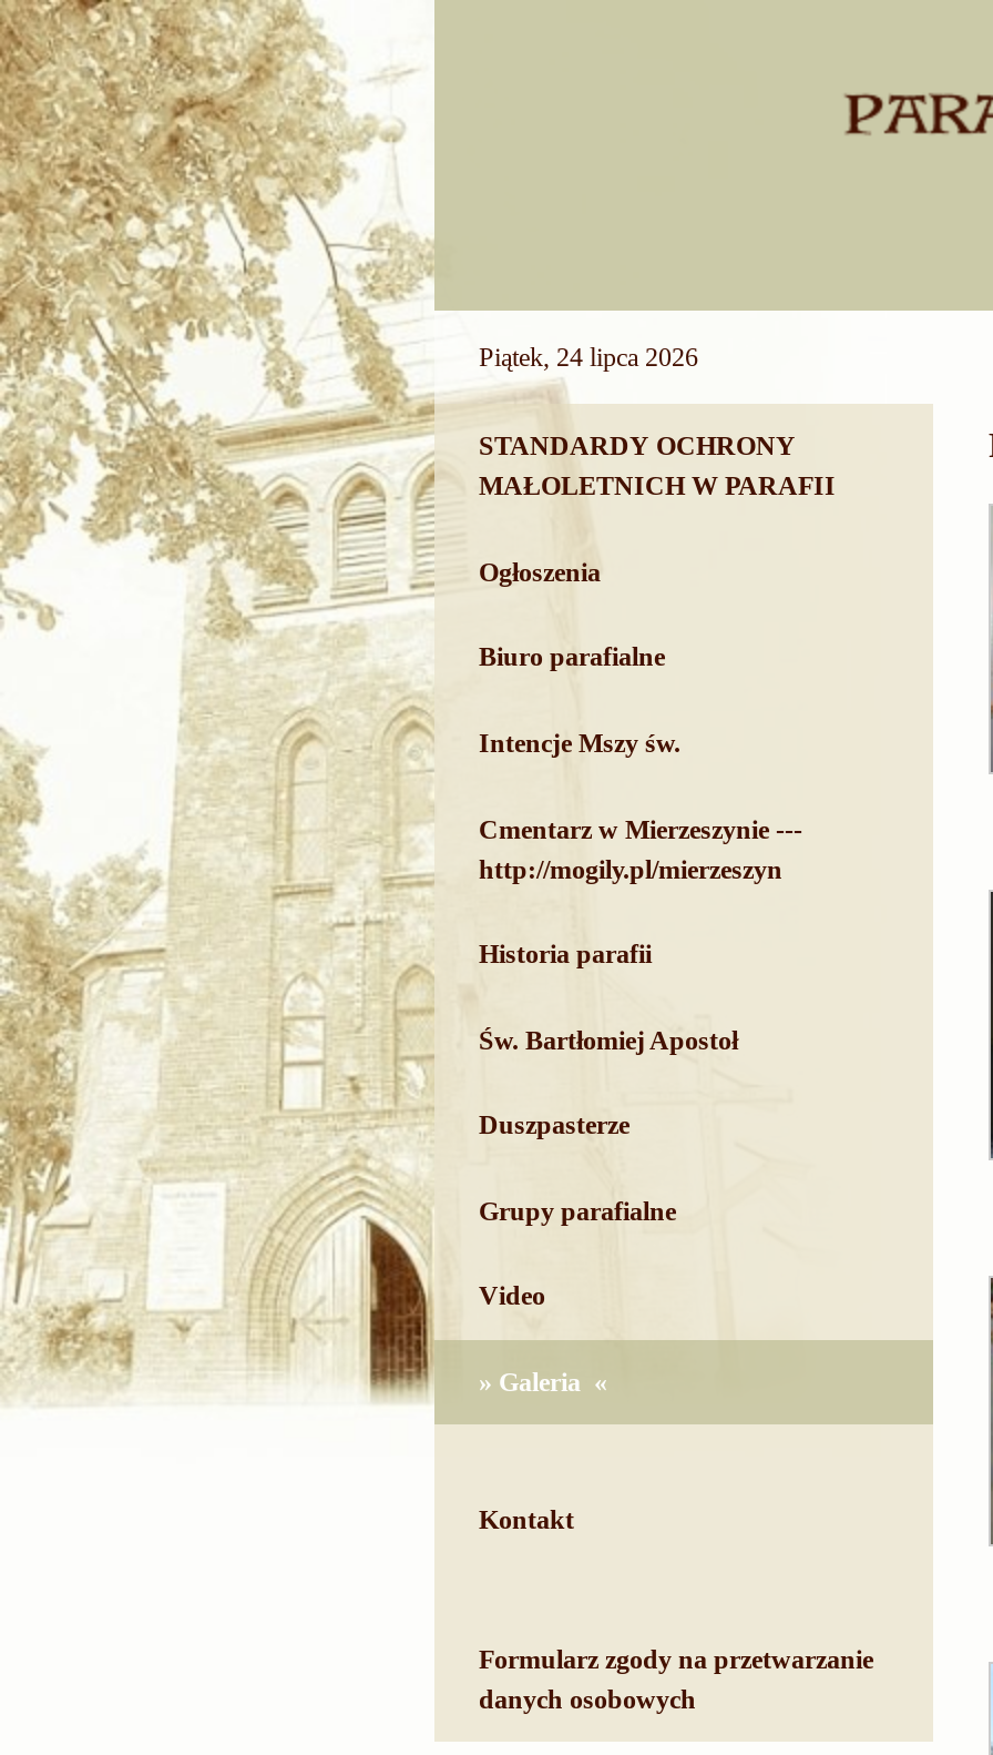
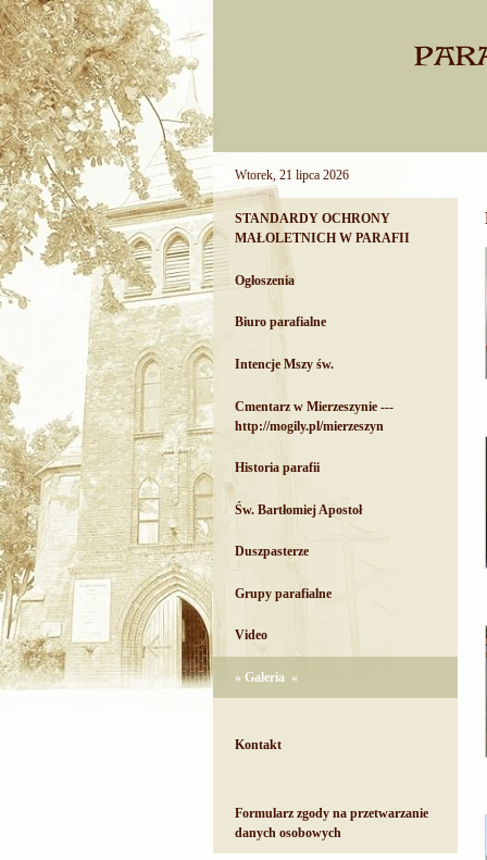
[479,342,698,373] Piątek, 24 lipca 2026 -> [235,167,349,183] Wtorek, 21 lipca 2026

